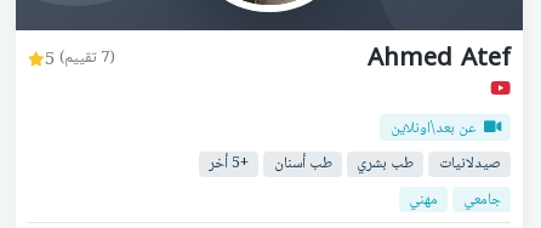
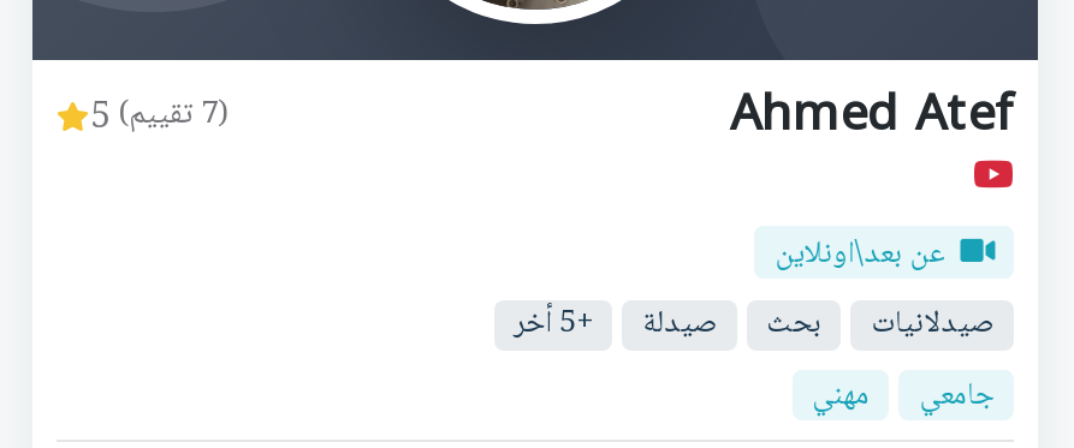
[274,151,414,177] طب بشري | طب أسنان -> [642,299,822,351] بحث | صيدلة

